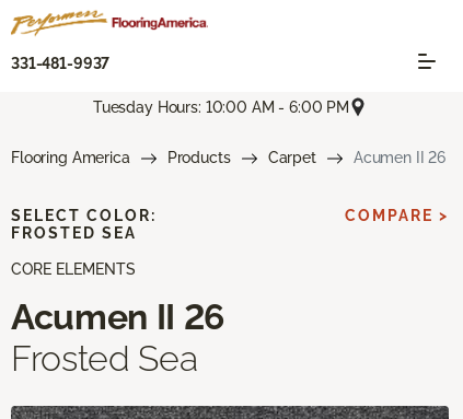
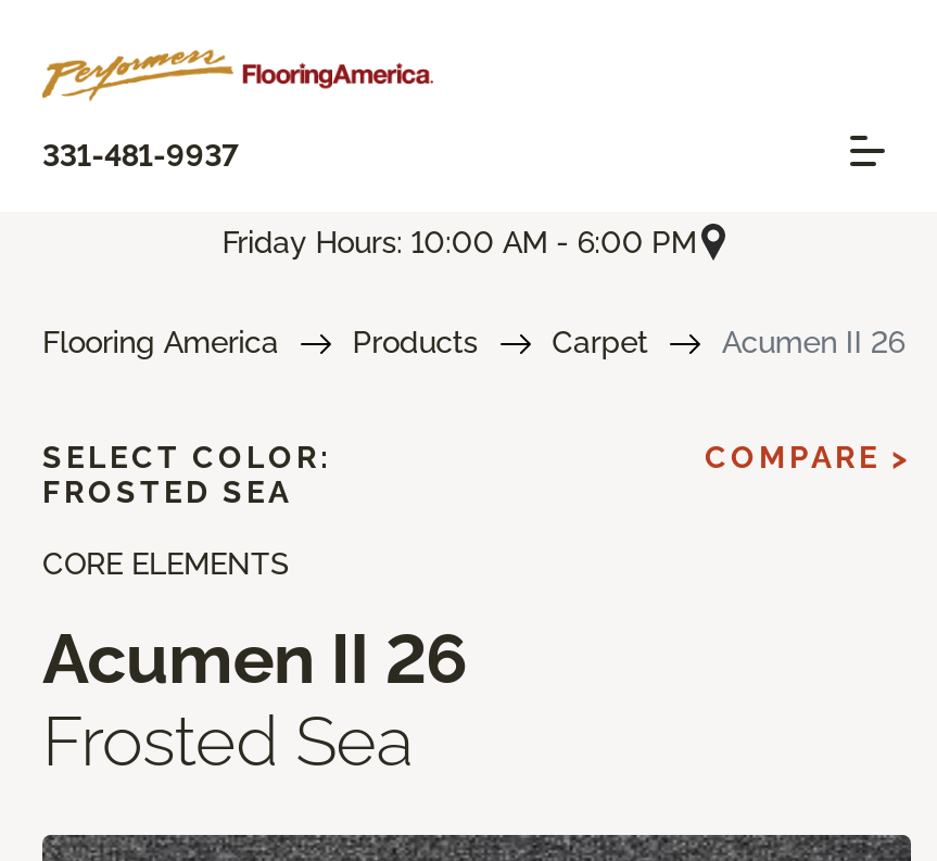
[93,98,349,116] Tuesday Hours: 10:00 AM - 6:00 PM -> [222,224,697,259] Friday Hours: 10:00 AM - 6:00 PM

